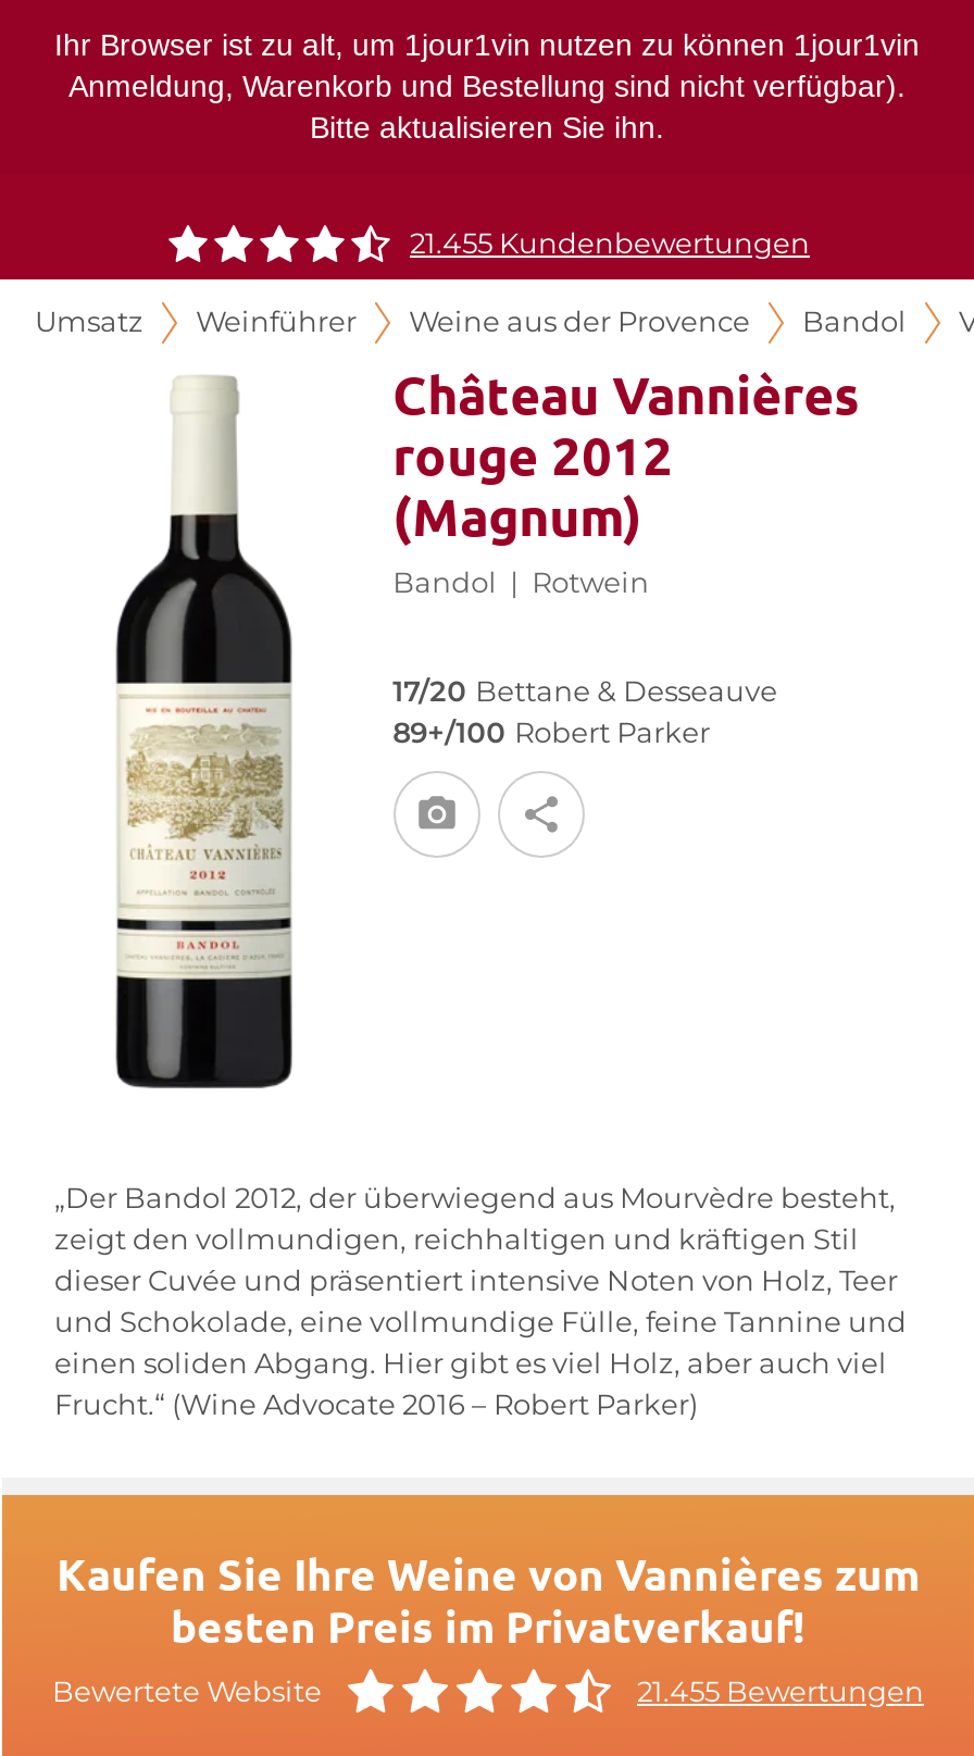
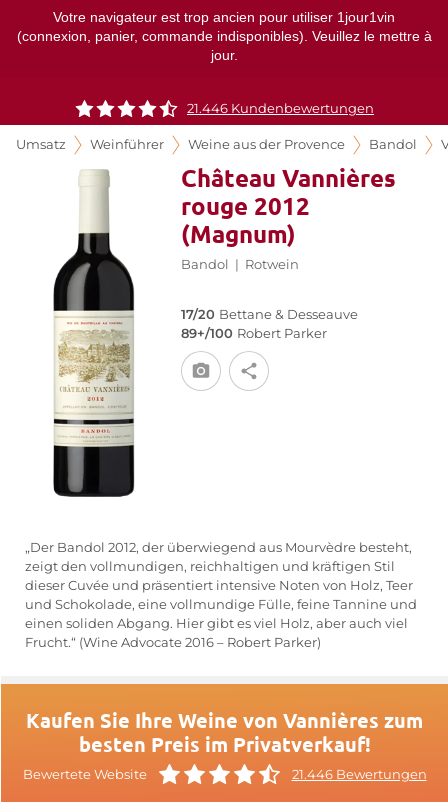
[54,27,920,145] Ihr Browser ist zu alt, um 1jour1vin nutzen zu können 1jour1vin | Anmeldung, Warenkorb und Bestellung sind nicht verfügbar). | Bitte aktualisieren Sie ihn. -> [16,9,431,63] Votre navigateur est trop ancien pour utiliser 1jour1vin | (connexion, panier, commande indisponibles). Veuillez le mettre à | jour.
[410,227,810,260] 21.455 Kundenbewertungen -> [187,101,374,116] 21.446 Kundenbewertungen
[637,1674,924,1707] 21.455 Bewertungen -> [291,766,426,781] 21.446 Bewertungen

